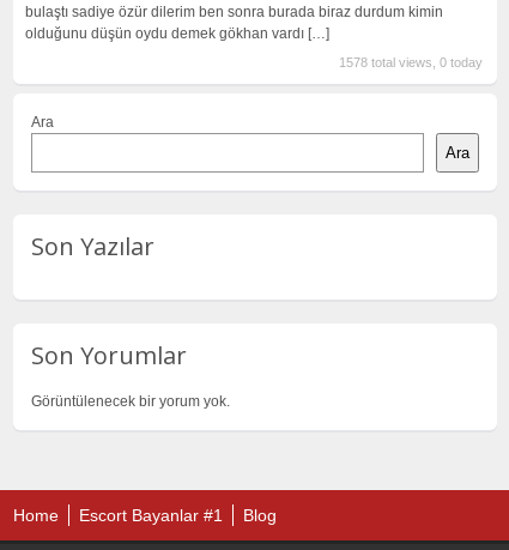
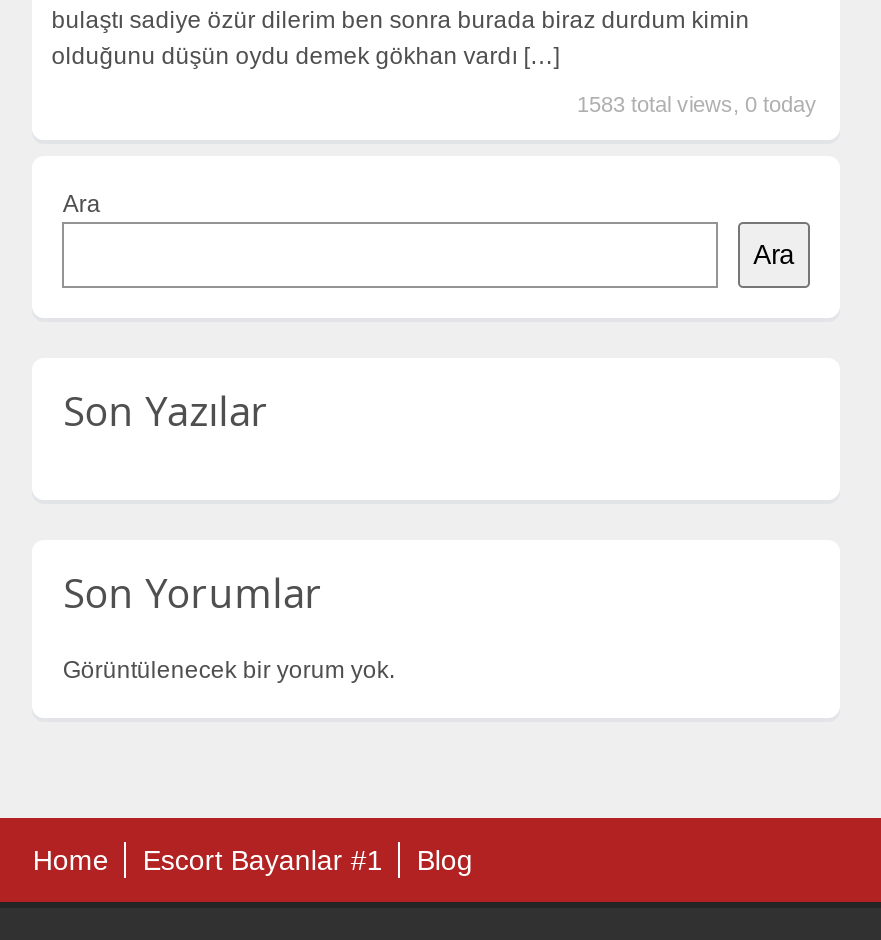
[339,55,483,69] 1578 total views, 0 today -> [577,92,817,116] 1583 total views, 0 today

